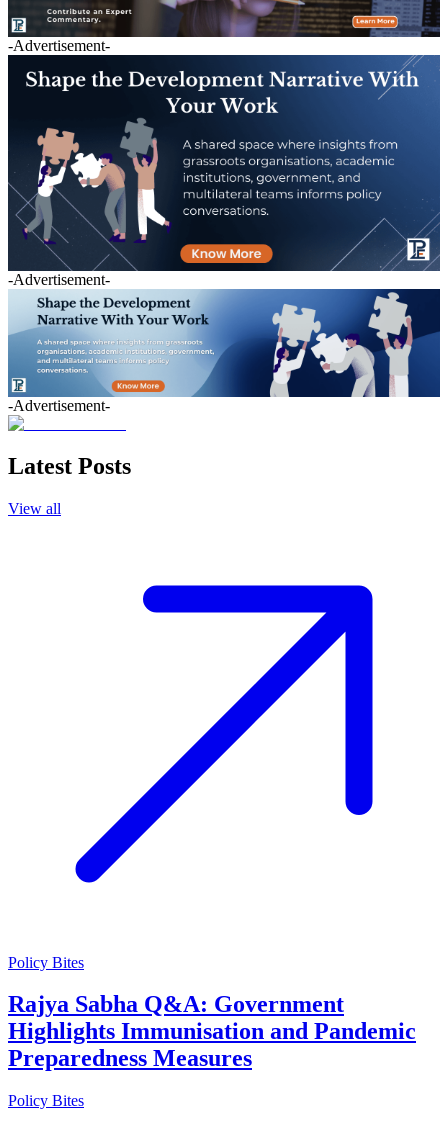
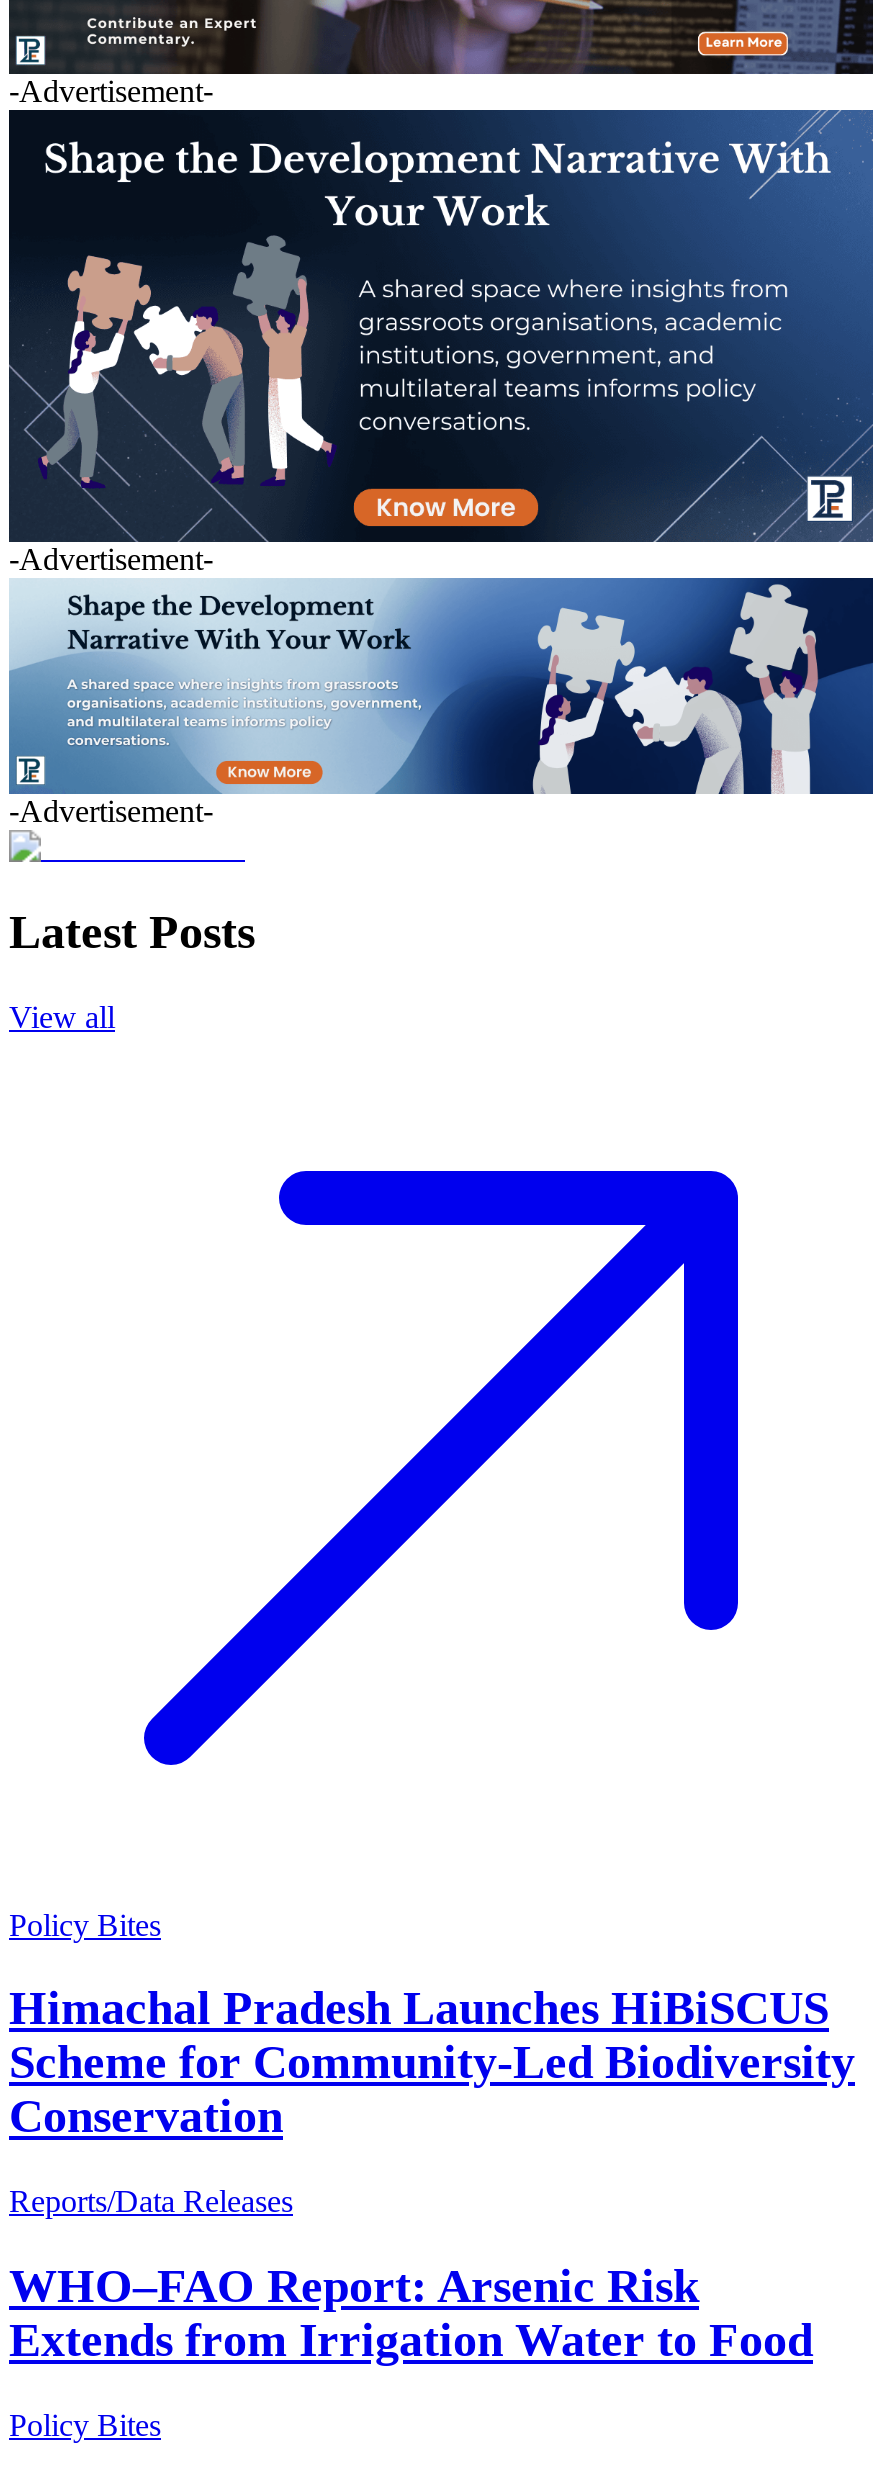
[8,991,416,1071] Rajya Sabha Q&A: Government | Highlights Immunisation and Pandemic | Preparedness Measures -> [9,1983,855,2366] Himachal Pradesh Launches HiBiSCUS | Scheme for Community-Led Biodiversity | Conservation | Reports/Data Releases | WHO–FAO Report: Arsenic Risk | Extends from Irrigation Water to Food

